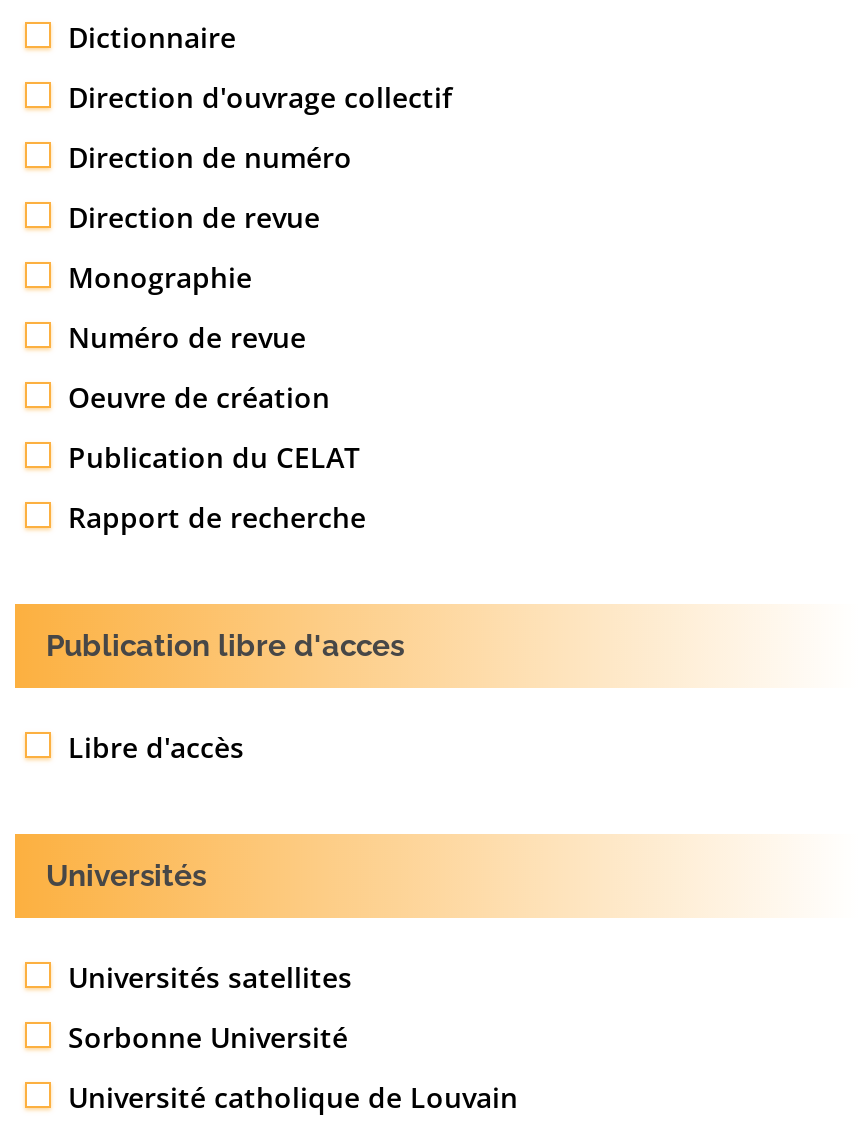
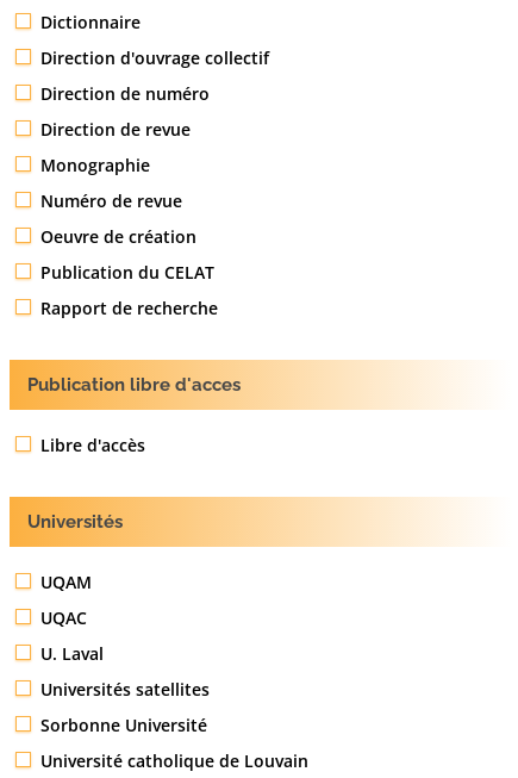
none -> [41,570,104,664] UQAM | UQAC | U. Laval

